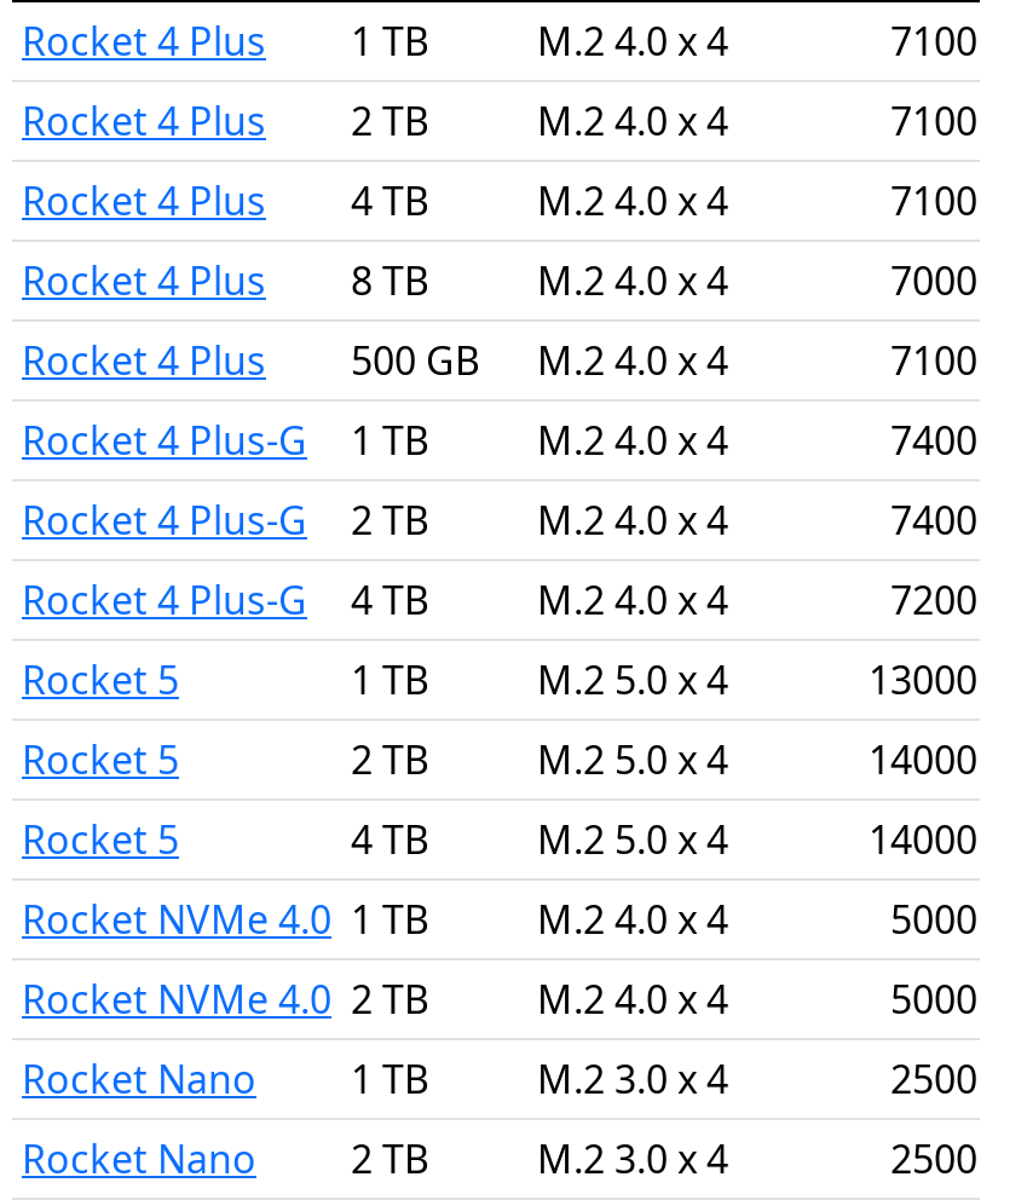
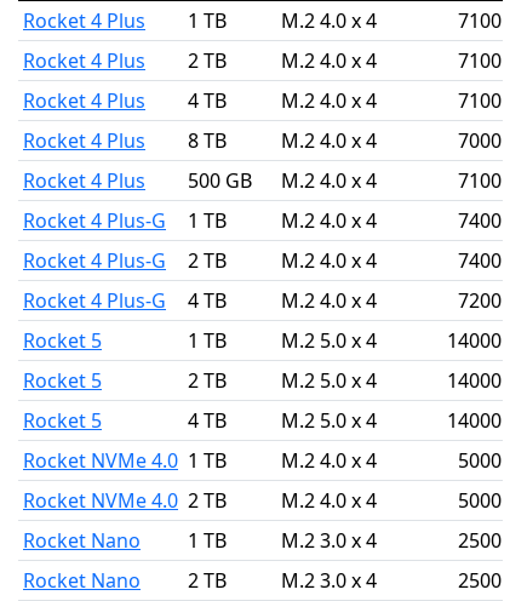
[869,653,977,706] 13000 -> [447,327,502,354] 14000

